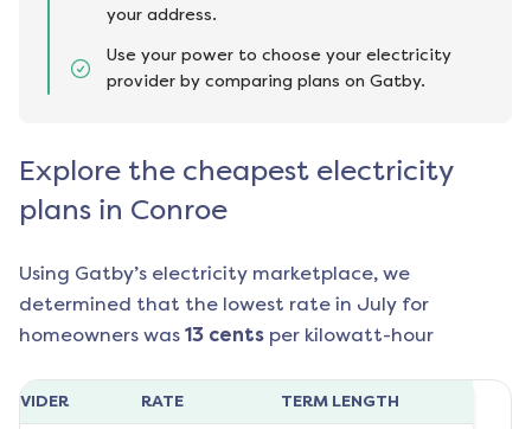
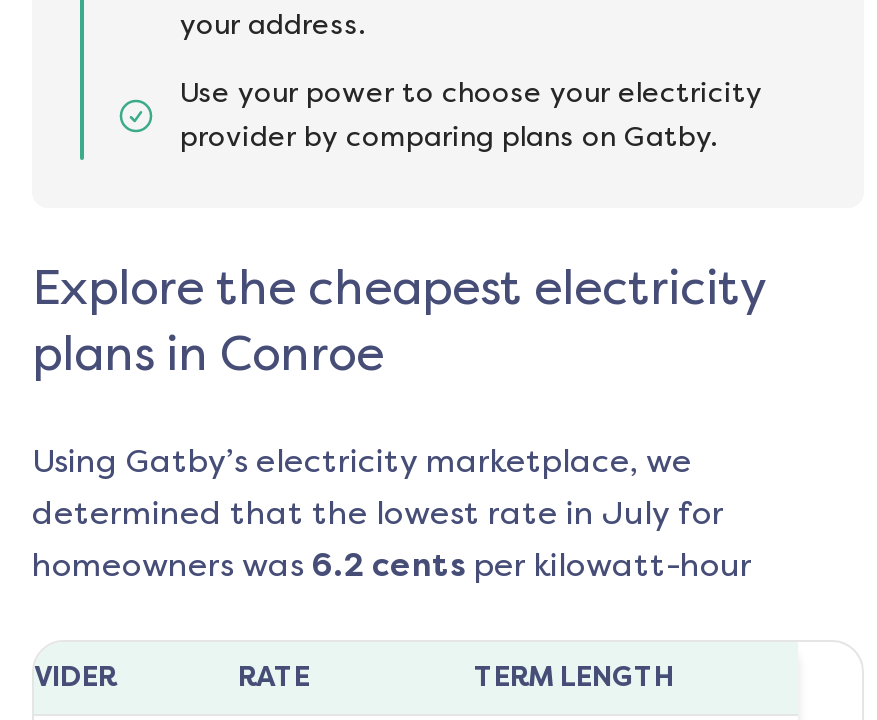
[19,324,434,346] homeowners was 13 cents per kilowatt-hour -> [32,546,752,584] homeowners was 6.2 cents per kilowatt-hour

